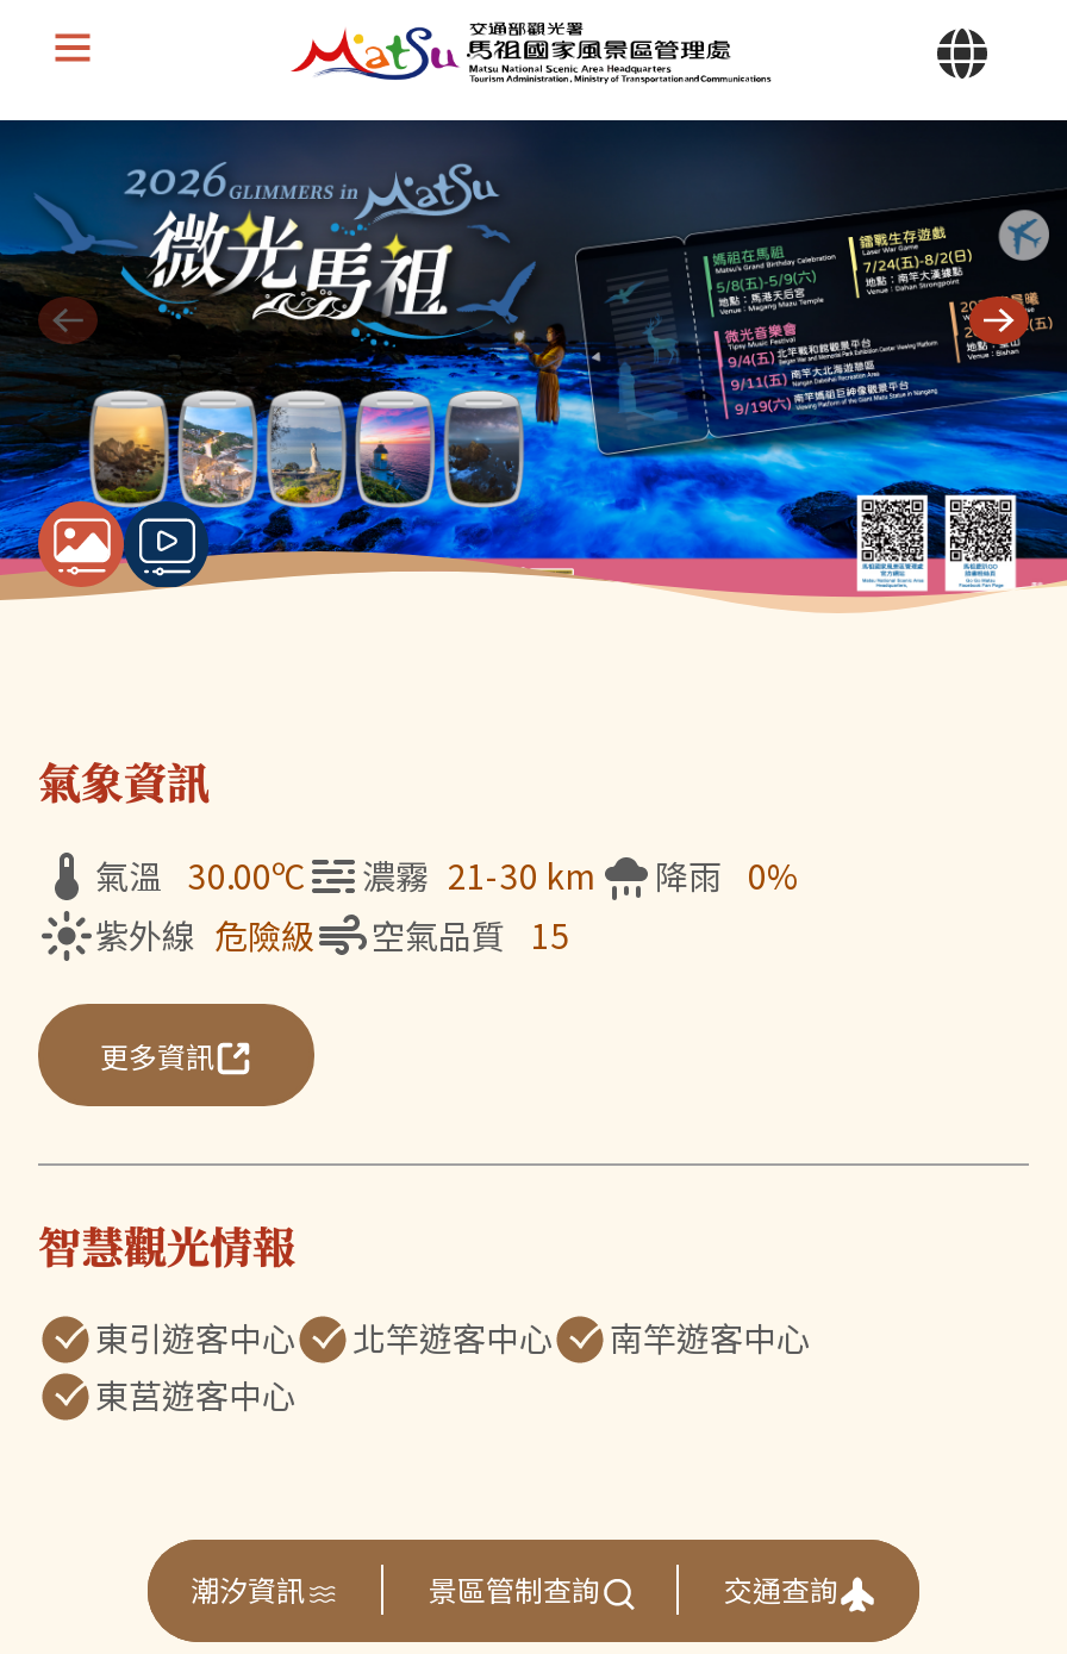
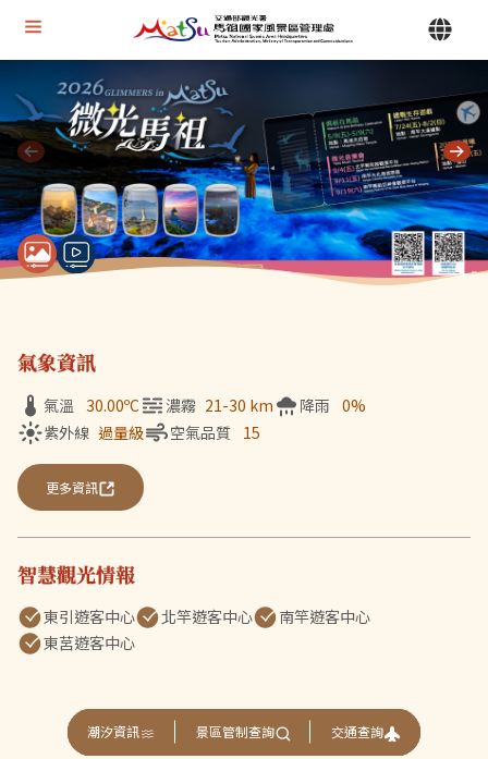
[95,911,314,959] 紫外線 危險級 -> [44,422,144,443] 紫外線 過量級

